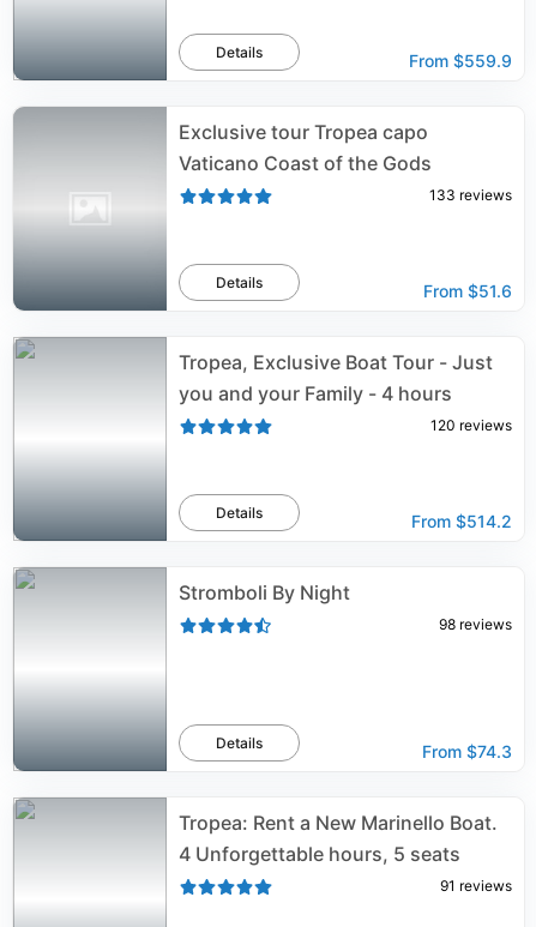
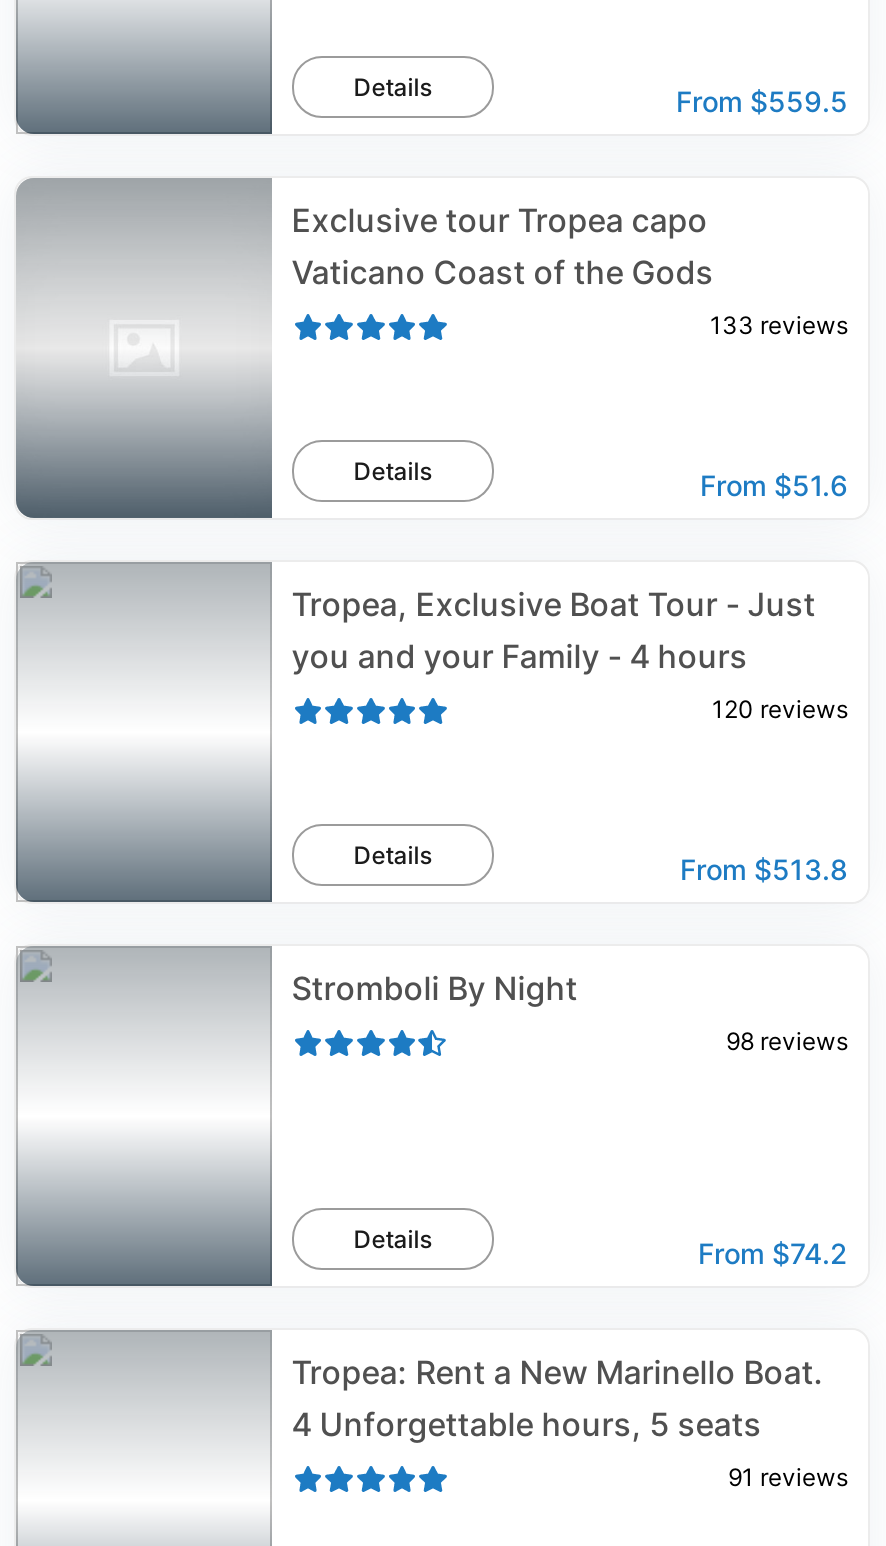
[409,50,512,71] From $559.9 -> [676,84,848,118] From $559.5
[411,511,512,531] From $514.2 -> [680,852,848,886] From $513.8
[422,741,512,762] From $74.3 -> [698,1236,848,1270] From $74.2

